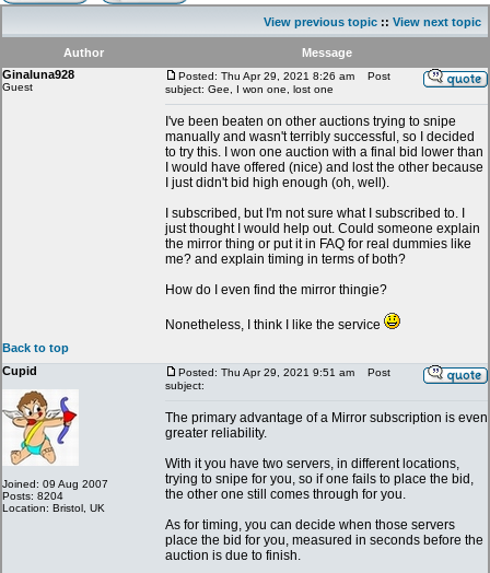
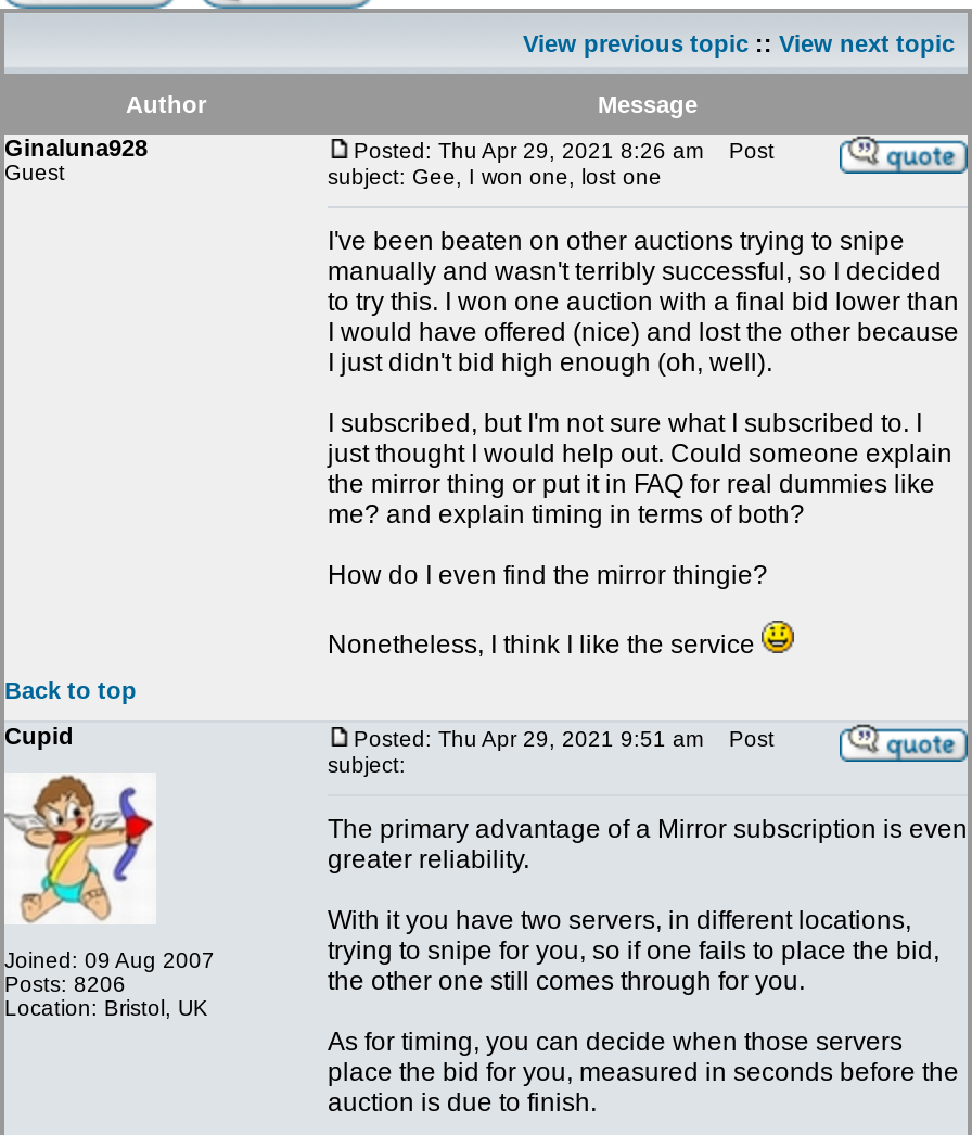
[2,490,63,502] Posts: 8204 -> [4,972,126,996] Posts: 8206

